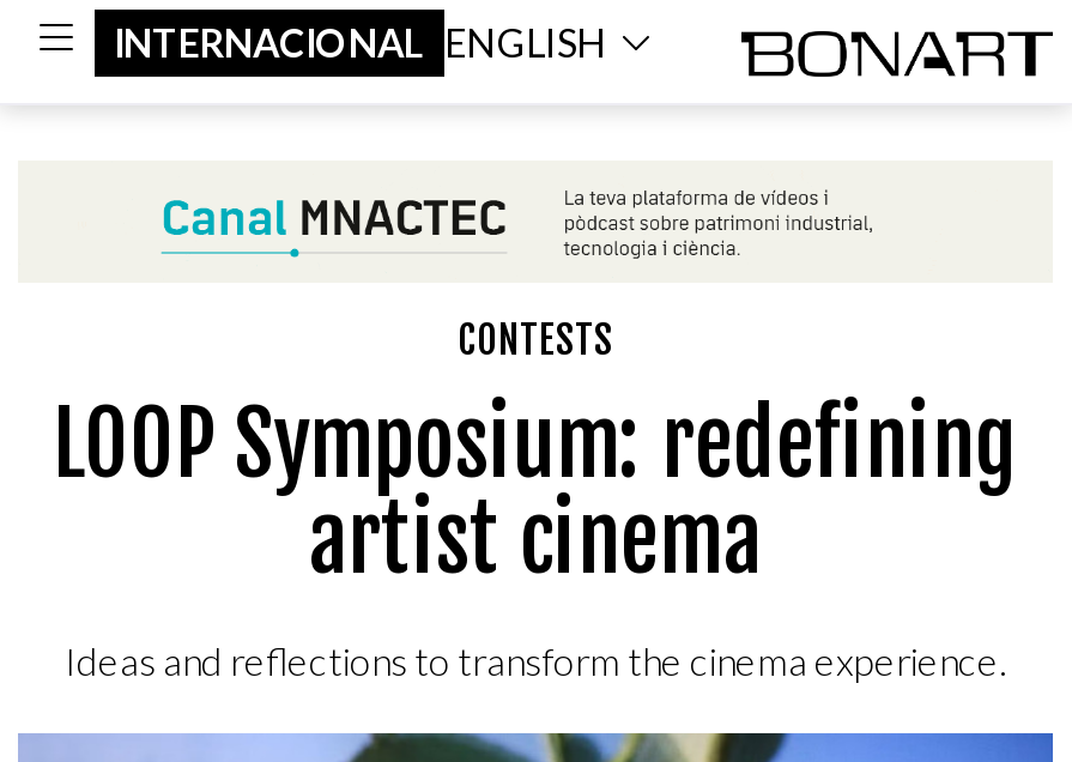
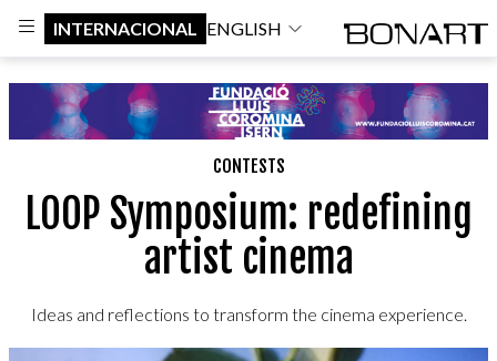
[18,161,1053,283] [image] -> [8,82,489,141] [image]

